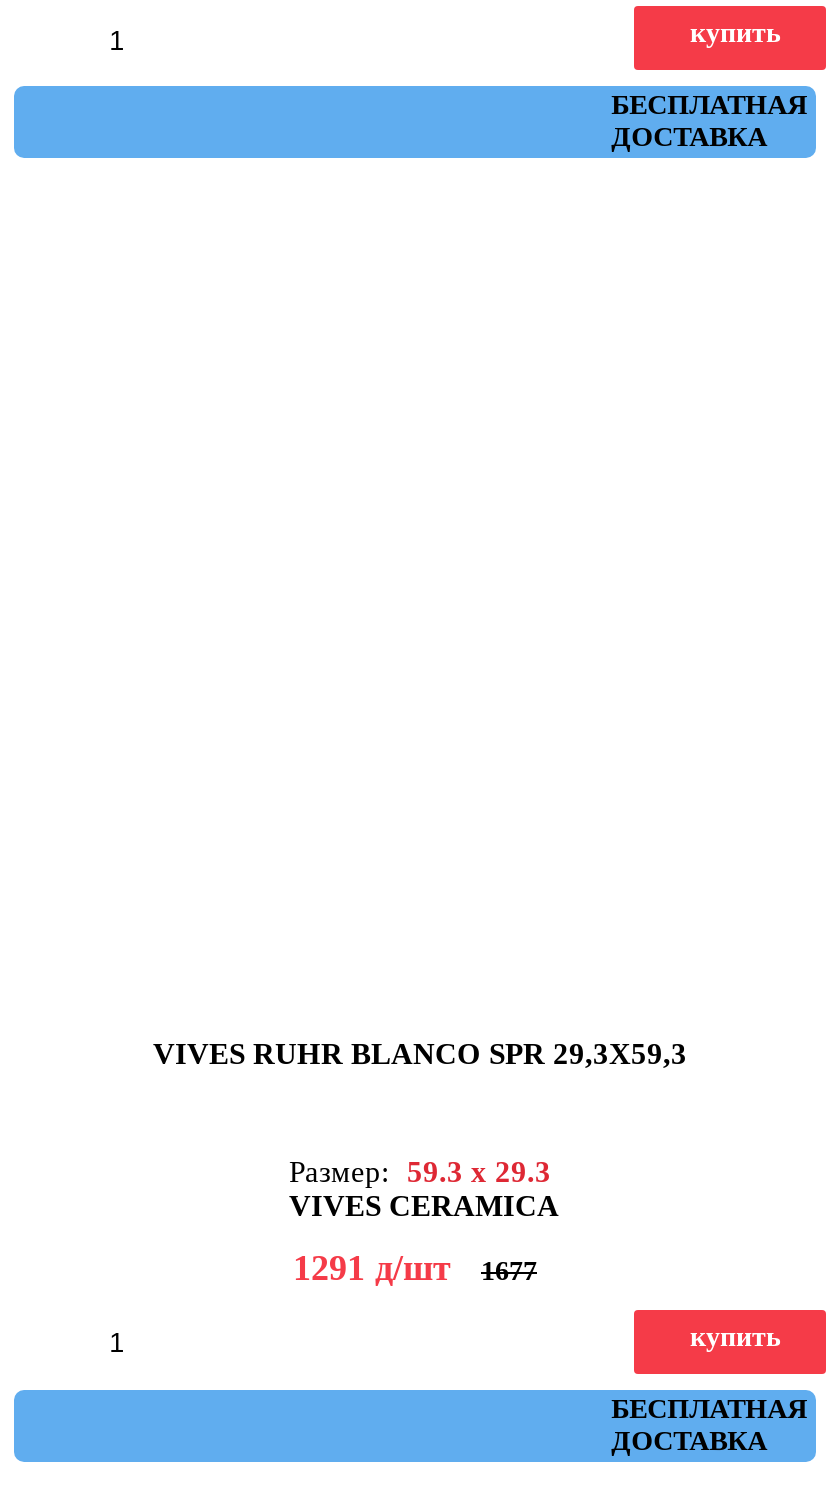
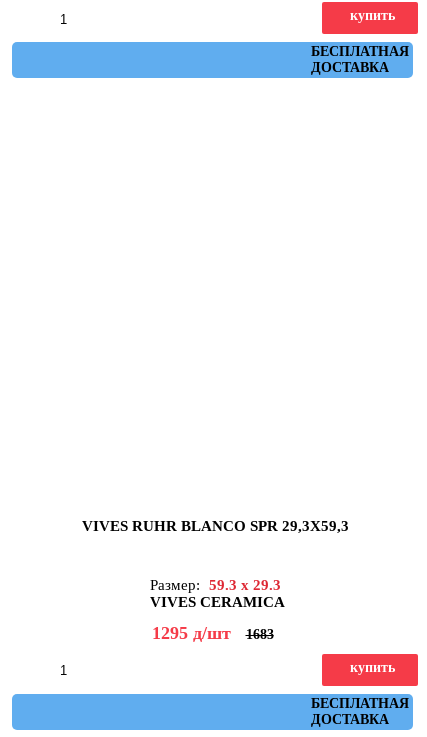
[293,1247,461,1287] 1291 д/шт -> [151,623,235,643] 1295 д/шт
[481,1255,537,1285] 1677 -> [245,627,273,642] 1683

